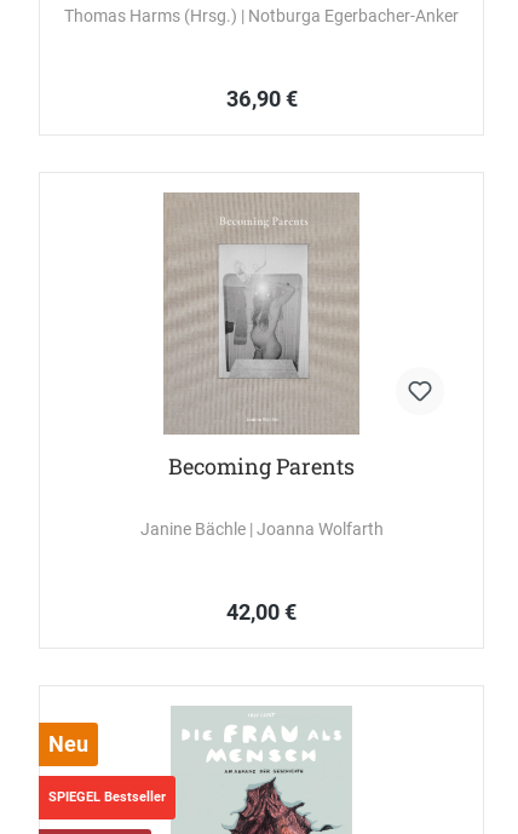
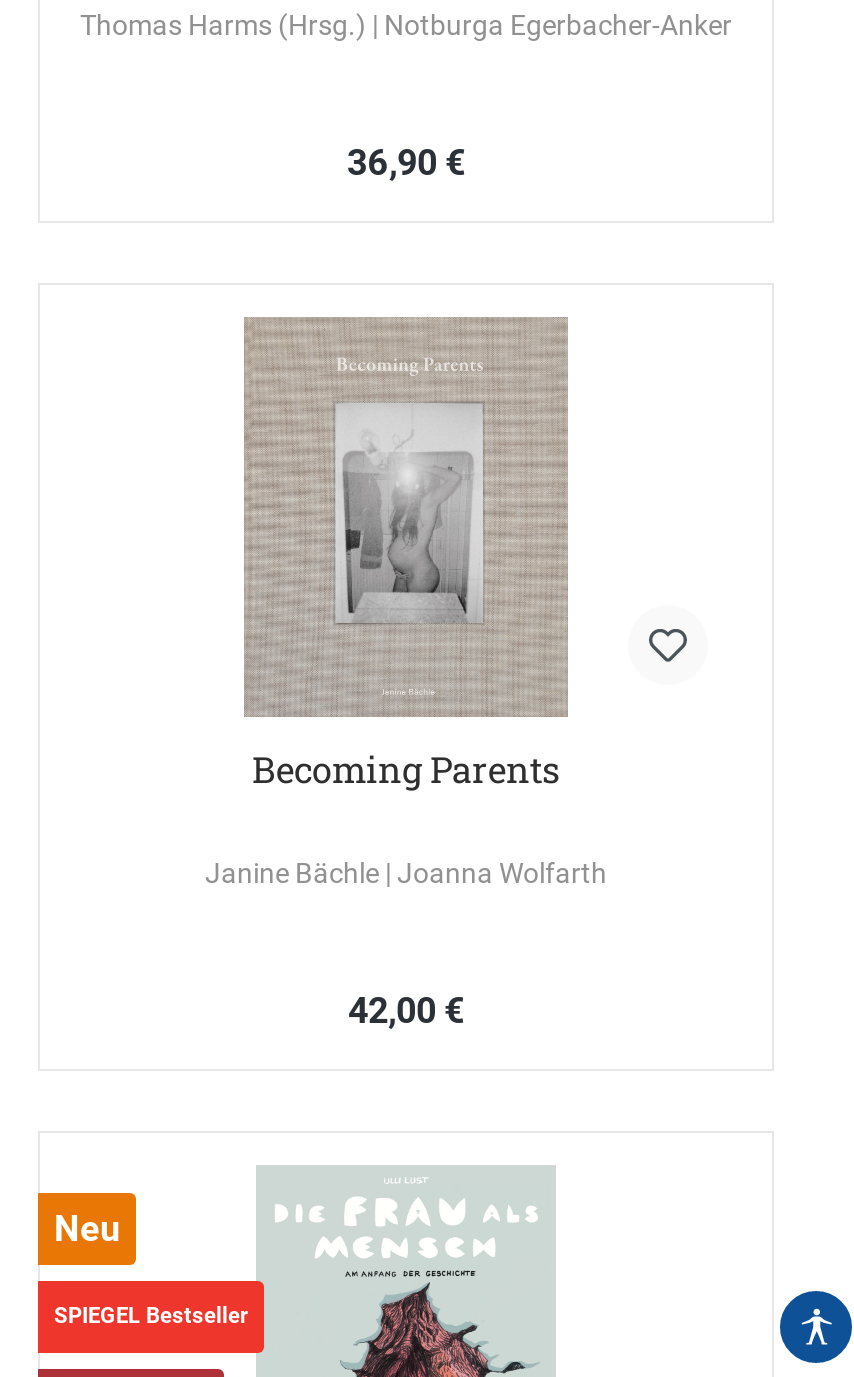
none -> [778,1289,848,1365] [image]

